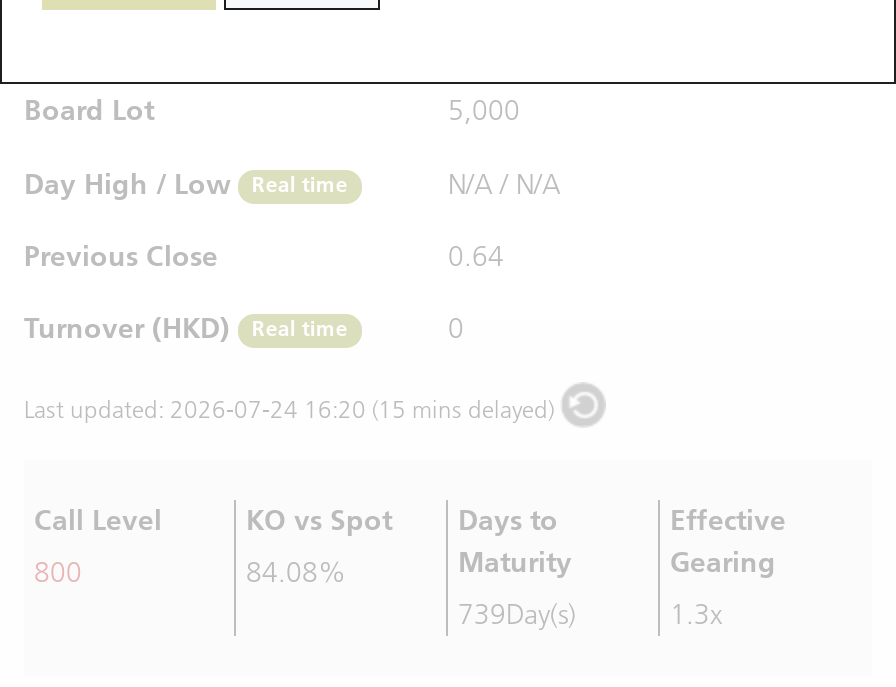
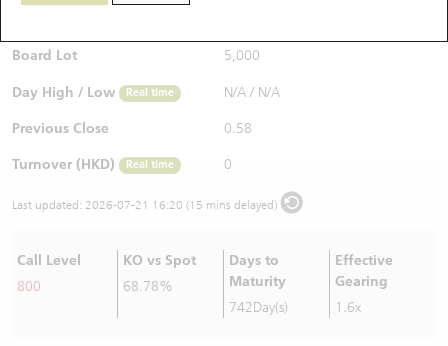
[448,240,504,274] 0.64 -> [224,120,252,137] 0.58
[24,396,554,424] Last updated: 2026-07-24 16:20 (15 mins delayed) -> [12,198,277,212] Last updated: 2026-07-21 16:20 (15 mins delayed)
[246,556,346,590] 84.08% -> [123,278,173,295] 68.78%
[458,598,576,632] 739Day(s) -> [229,299,288,316] 742Day(s)
[670,598,722,632] 1.3x -> [335,299,361,316] 1.6x

